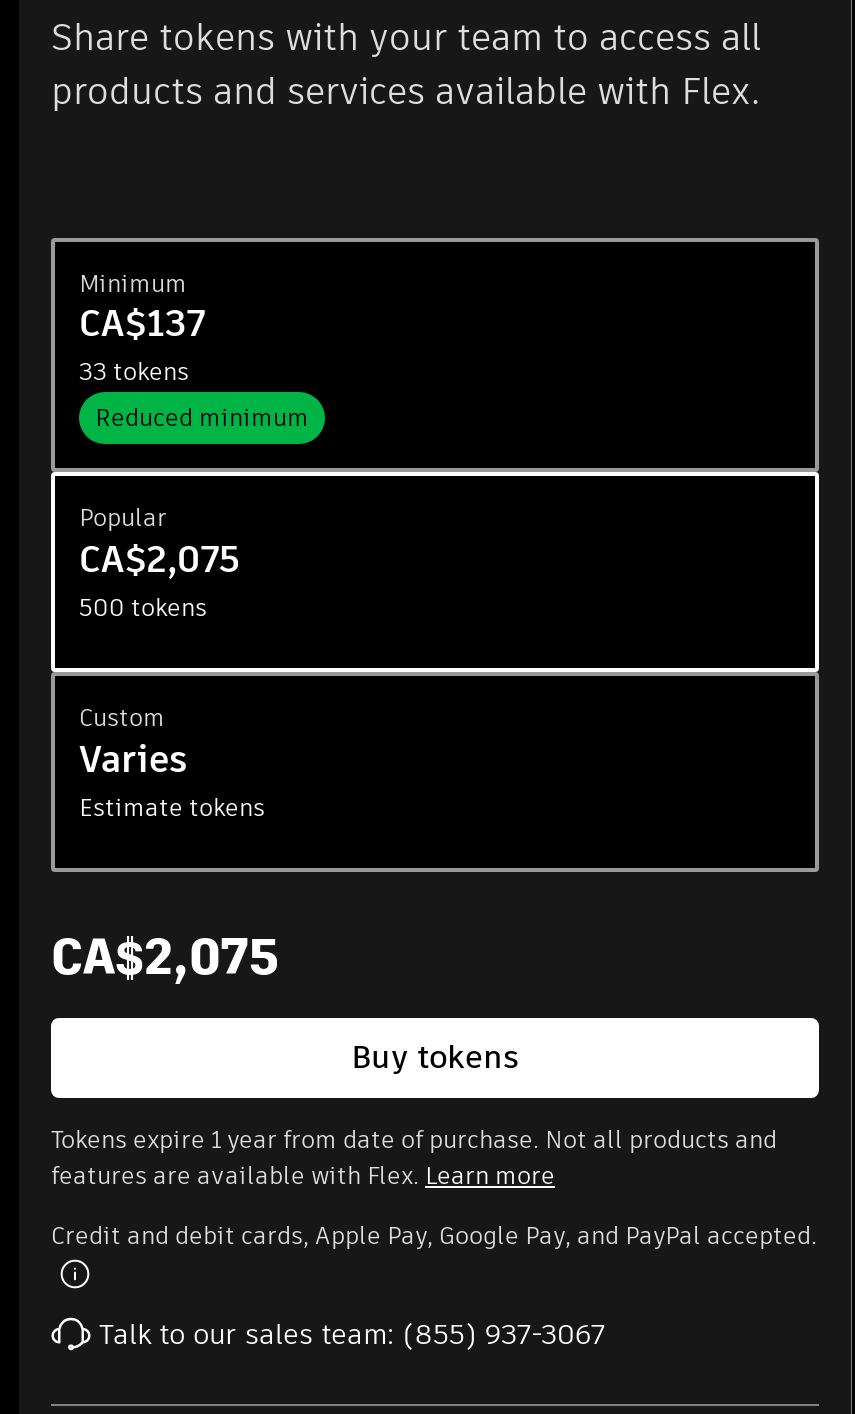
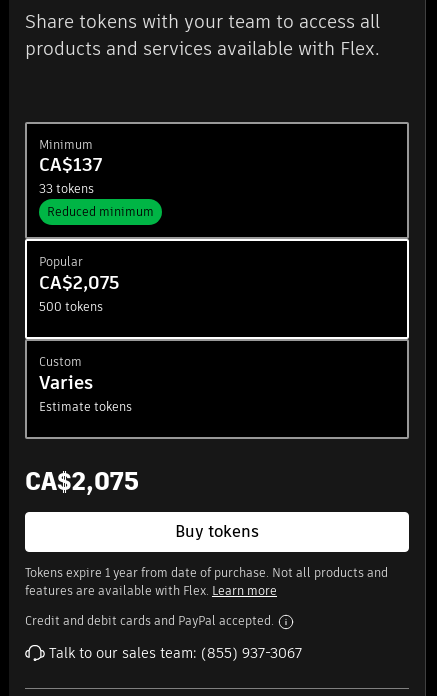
[51,1219,817,1253] Credit and debit cards, Apple Pay, Google Pay, and PayPal accepted. -> [25,612,274,629] Credit and debit cards and PayPal accepted.

